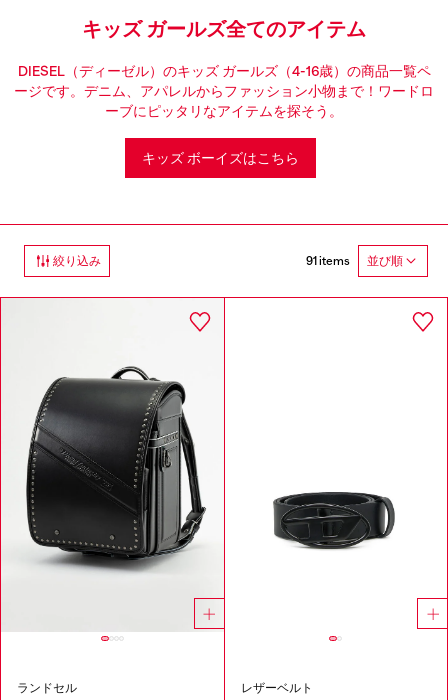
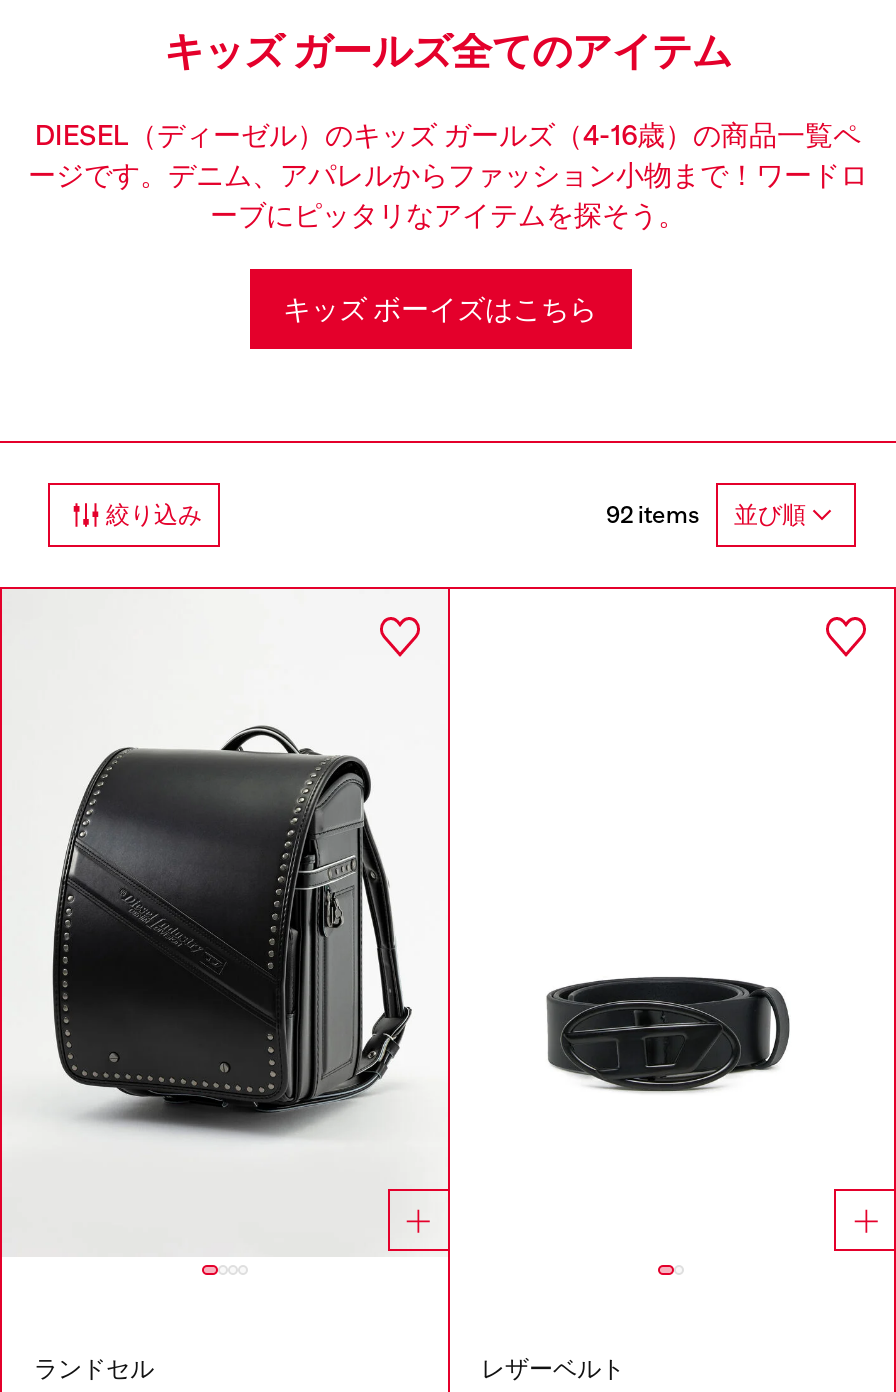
[306,253,403,268] 91 items 並び順 -> [606,500,806,529] 92 items 並び順

